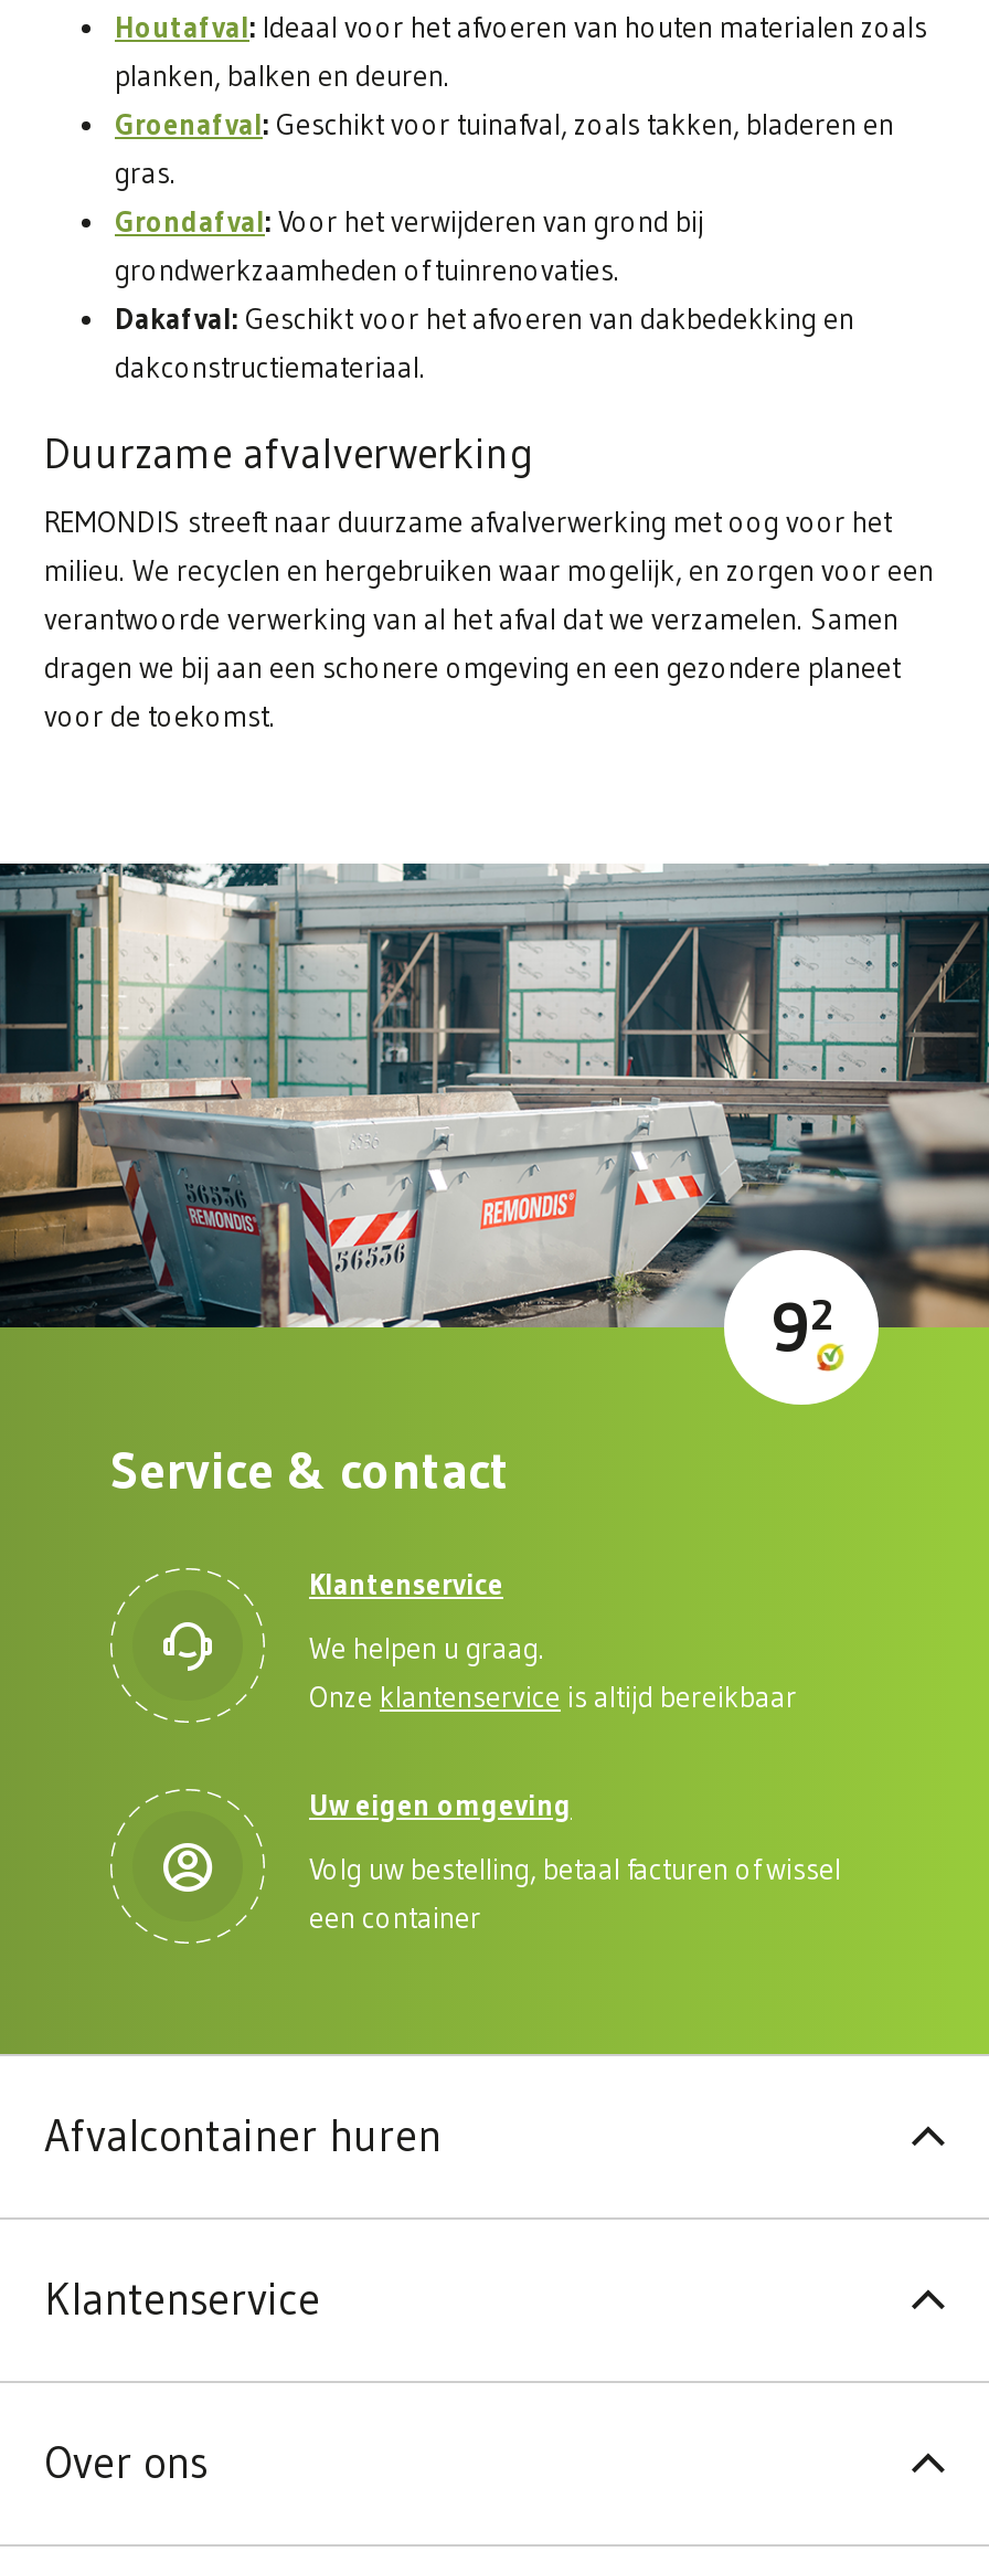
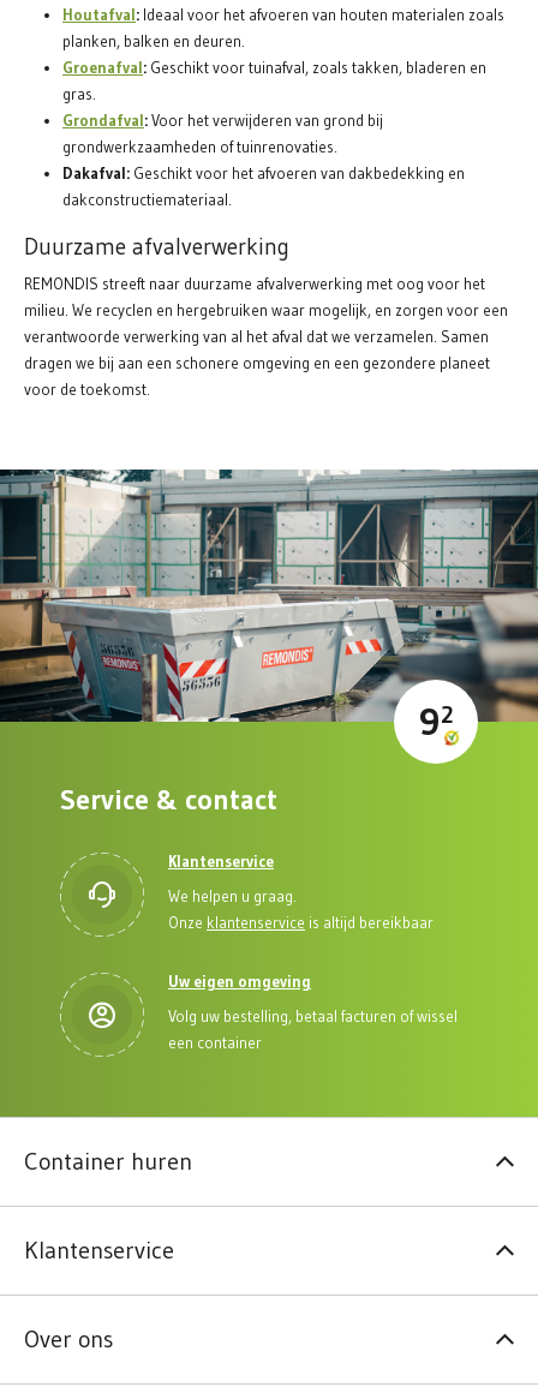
[44,2109,442,2162] Afvalcontainer huren -> [24,1147,192,1175] Container huren

